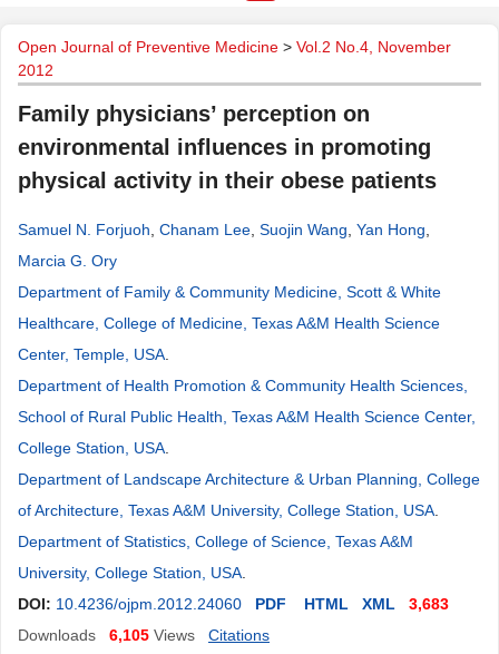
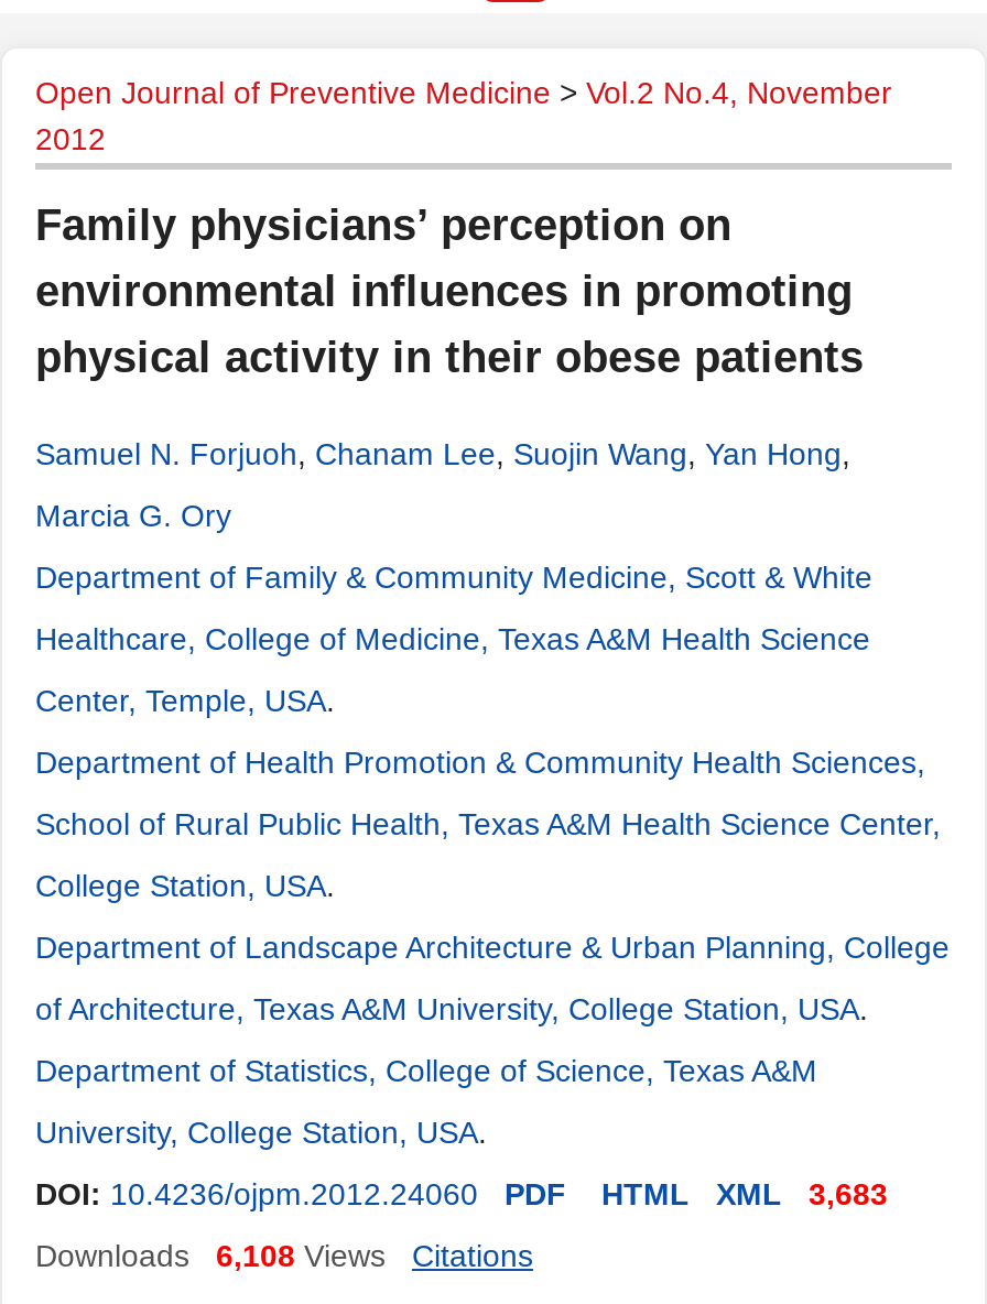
[18,626,195,644] Downloads 6,105 Views -> [35,1238,386,1273] Downloads 6,108 Views

